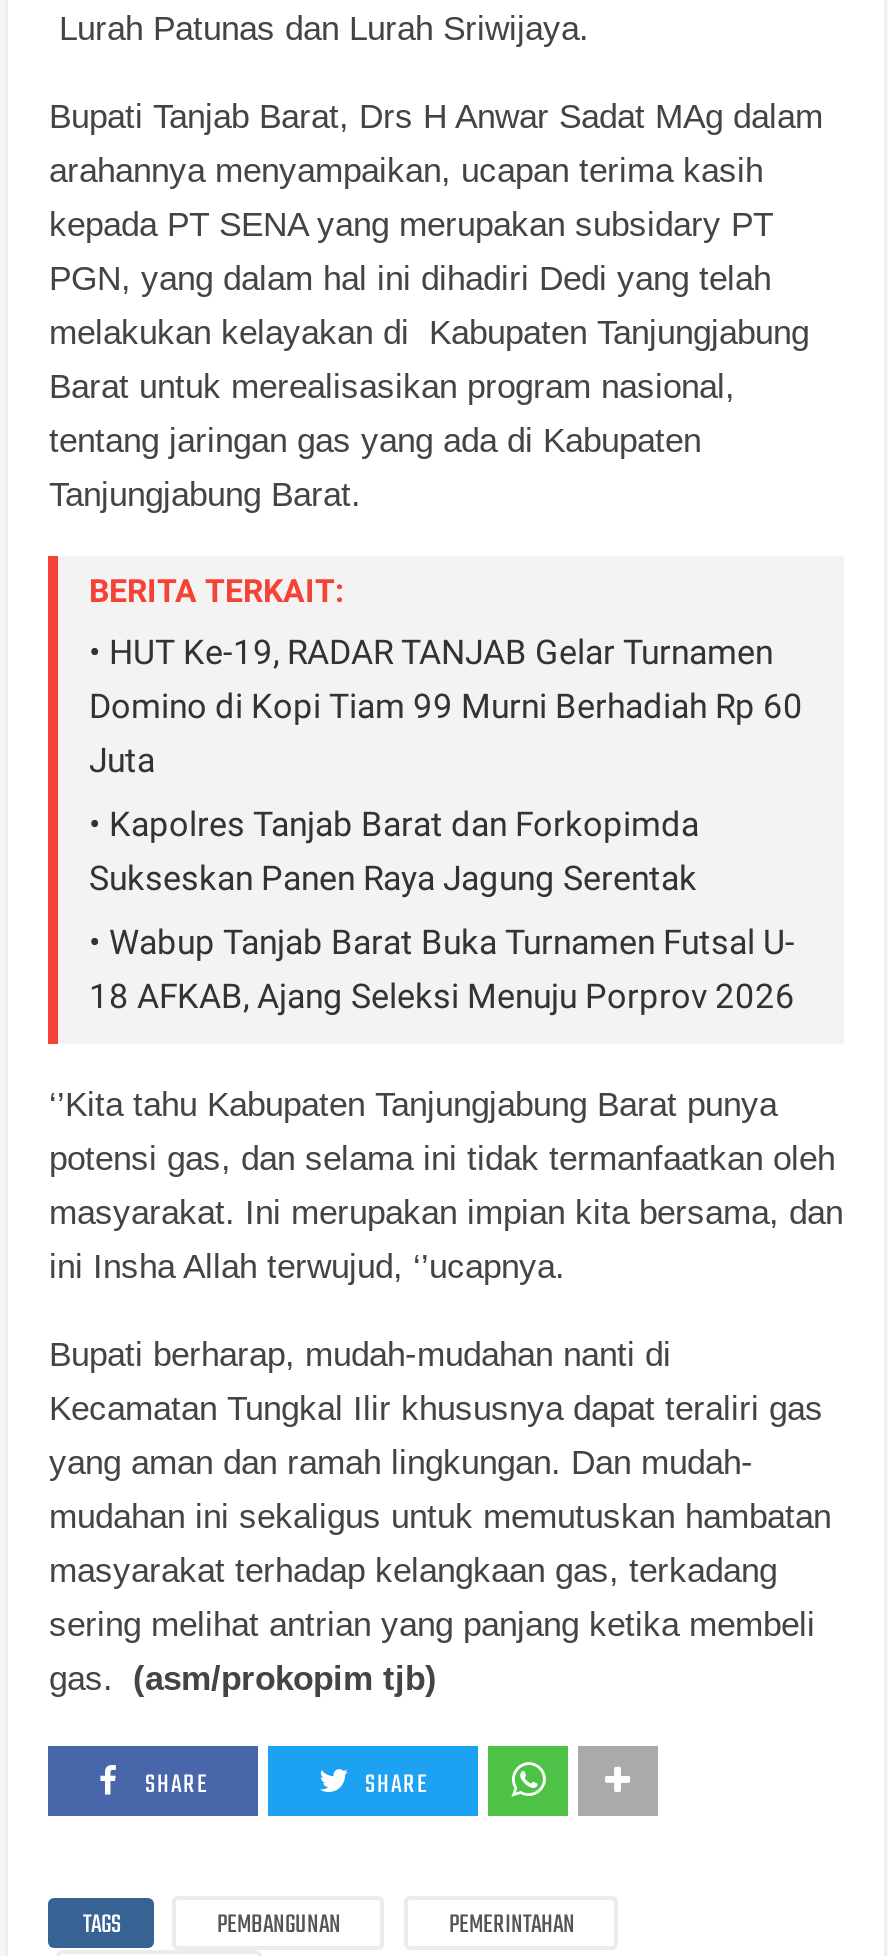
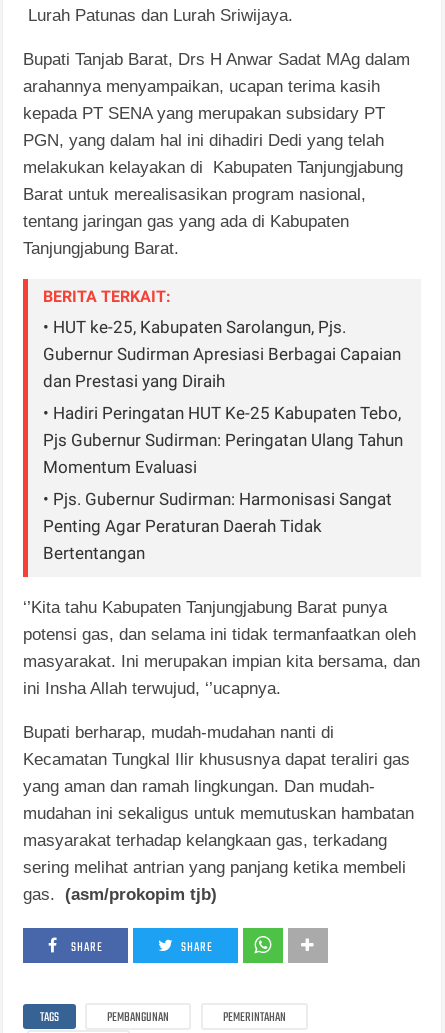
[89,632,803,780] • HUT Ke-19, RADAR TANJAB Gelar Turnamen | Domino di Kopi Tiam 99 Murni Berhadiah Rp 60 | Juta -> [43,317,401,391] • HUT ke-25, Kabupaten Sarolangun, Pjs. | Gubernur Sudirman Apresiasi Berbagai Capaian | dan Prestasi yang Diraih
[89,804,699,898] • Kapolres Tanjab Barat dan Forkopimda | Sukseskan Panen Raya Jagung Serentak -> [43,403,403,477] • Hadiri Peringatan HUT Ke-25 Kabupaten Tebo, | Pjs Gubernur Sudirman: Peringatan Ulang Tahun | Momentum Evaluasi
[89,922,795,1016] • Wabup Tanjab Barat Buka Turnamen Futsal U- | 18 AFKAB, Ajang Seleksi Menuju Porprov 2026 -> [43,489,392,563] • Pjs. Gubernur Sudirman: Harmonisasi Sangat | Penting Agar Peraturan Daerah Tidak | Bertentangan

